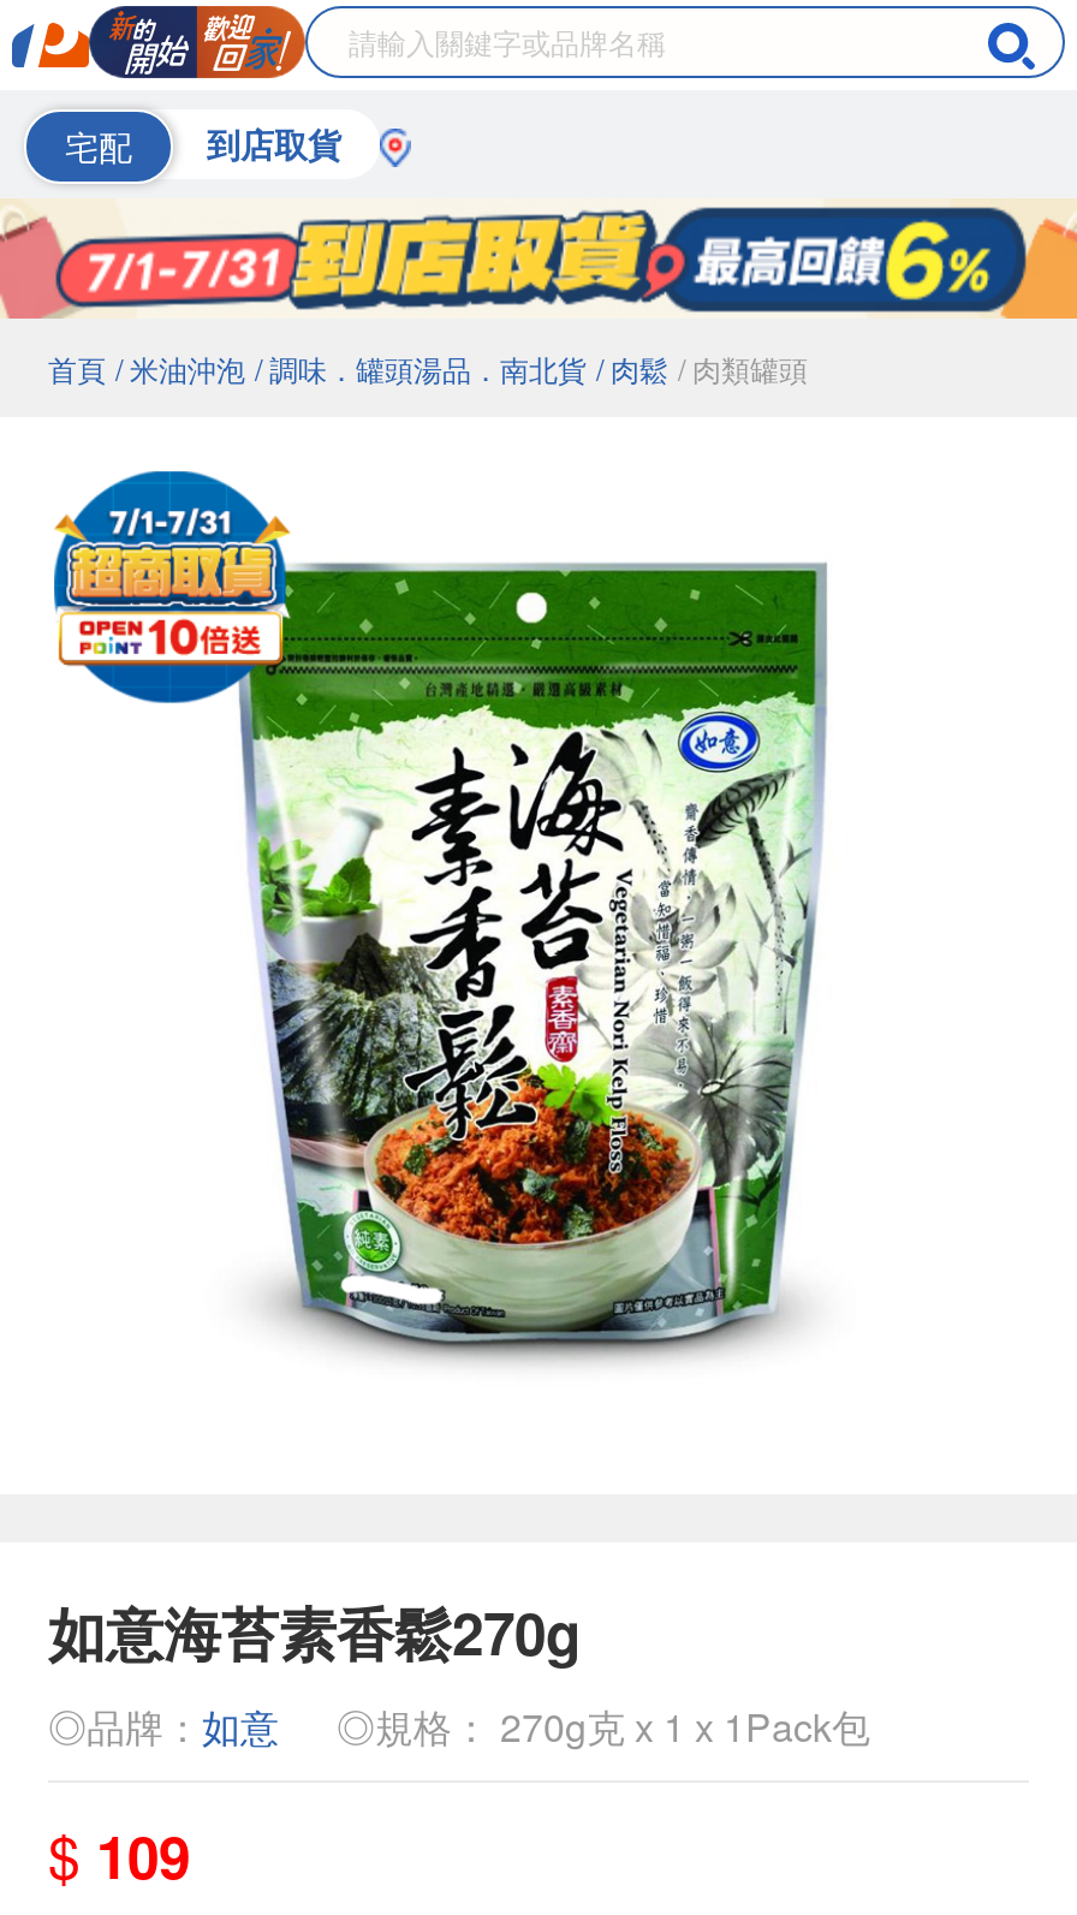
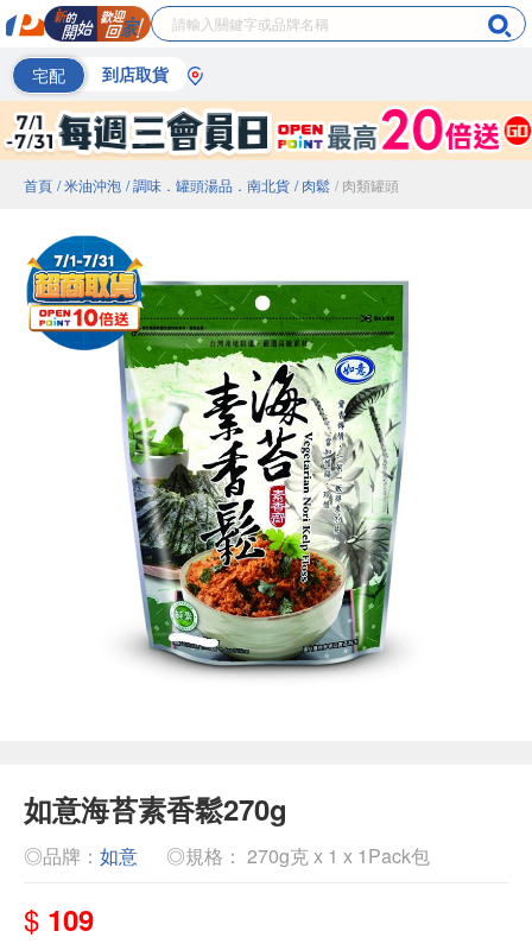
[7,203,1070,319] [image] -> [4,102,528,159] [image]

